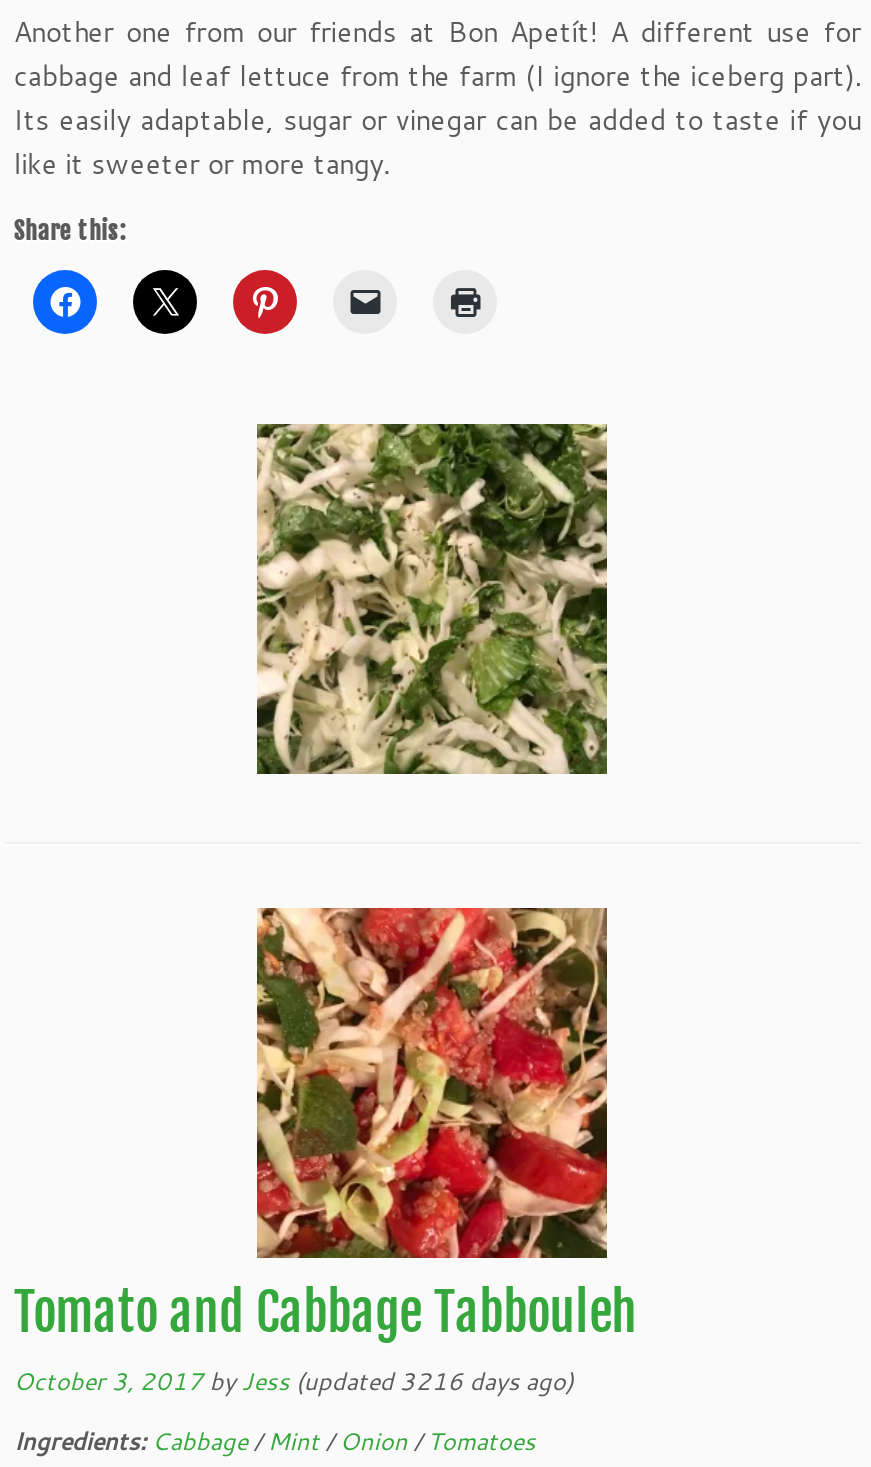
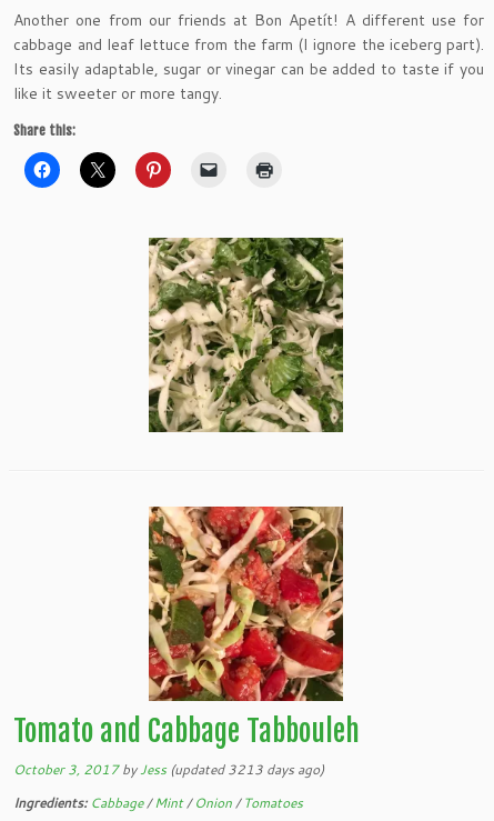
[14,1364,574,1398] October 3, 2017 byJess (updated 3216 days ago) -> [14,760,324,779] October 3, 2017 byJess (updated 3213 days ago)

